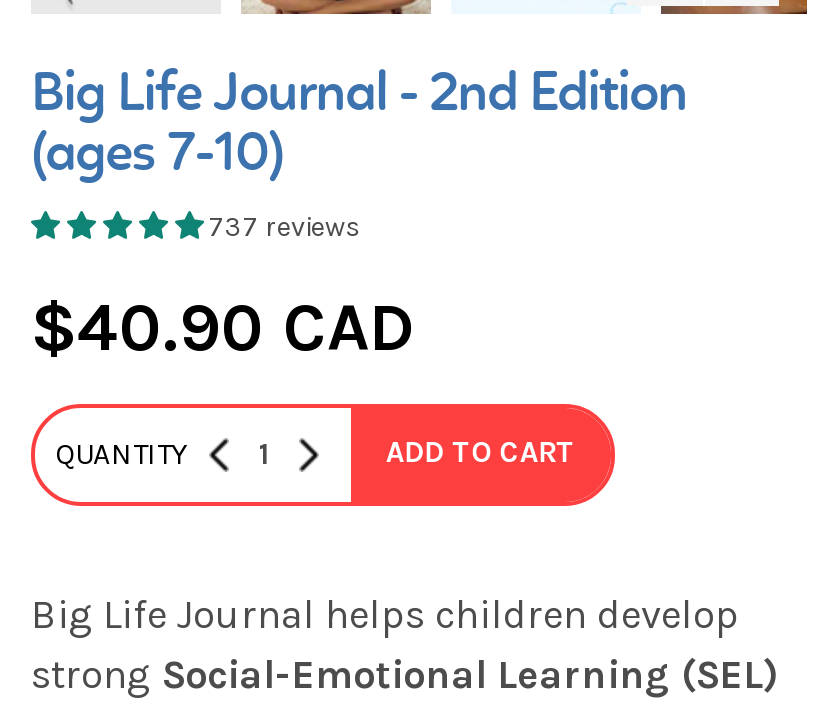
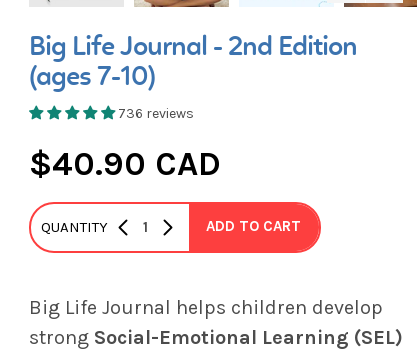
[209,210,361,244] 737 reviews -> [118,105,194,122] 736 reviews

